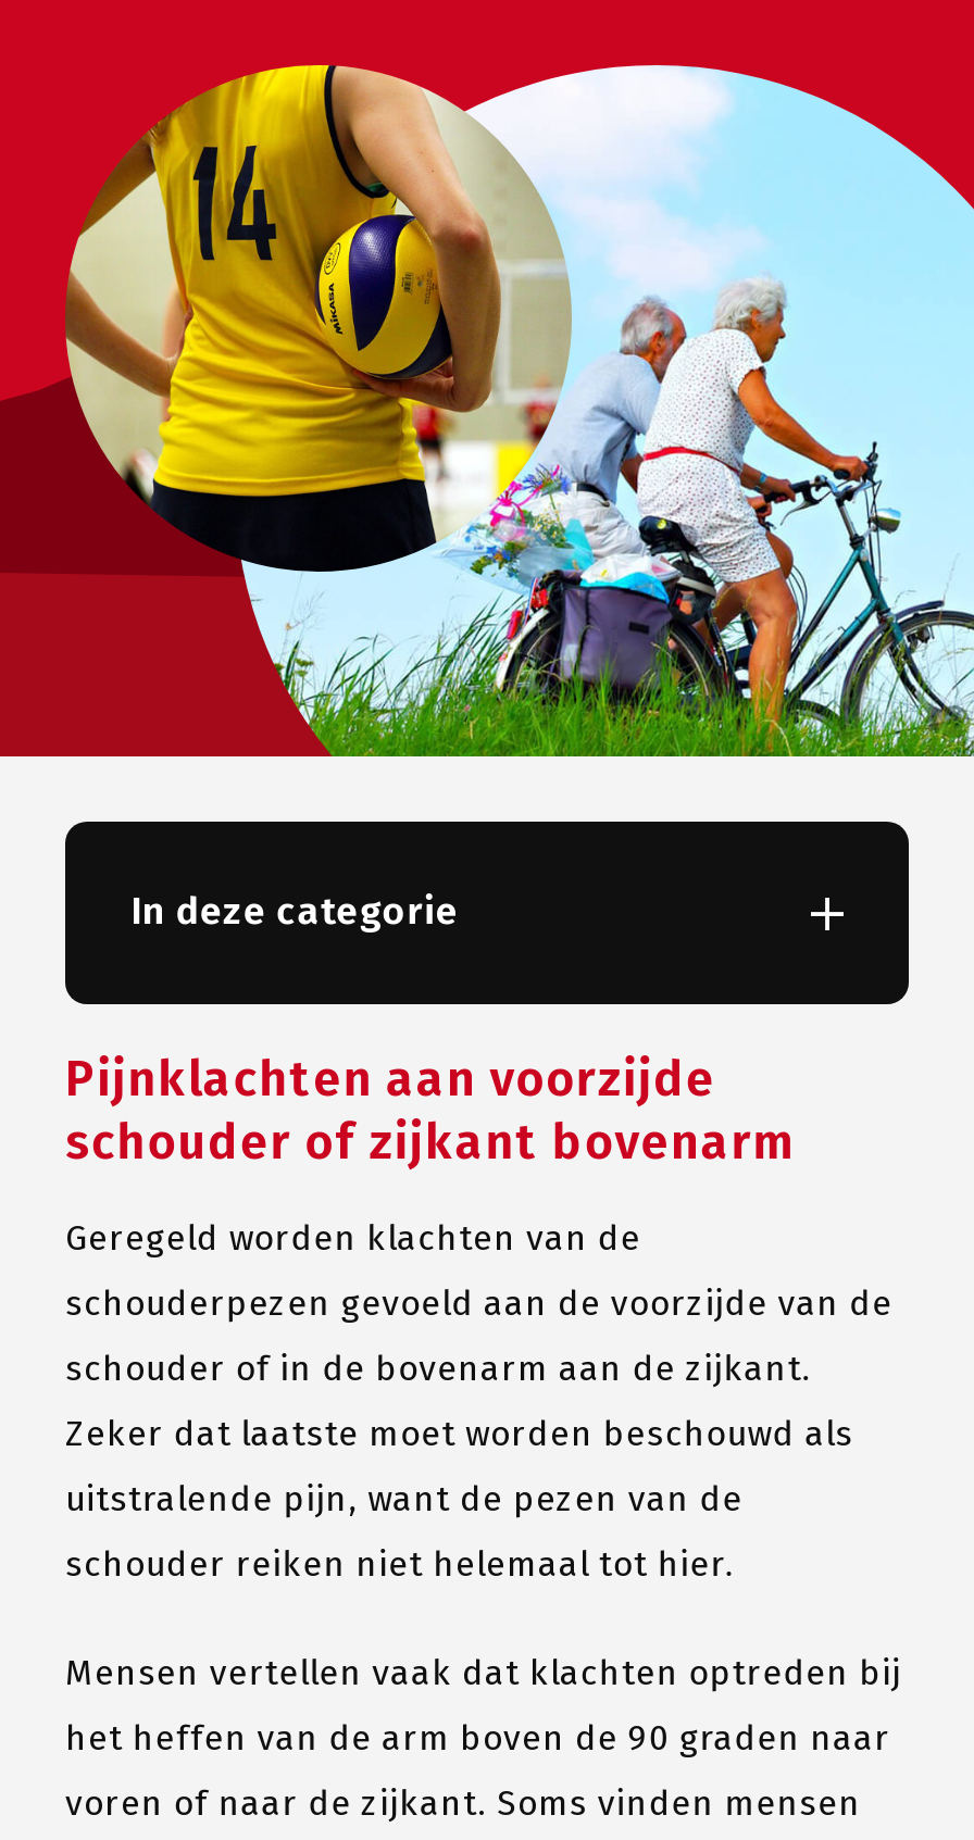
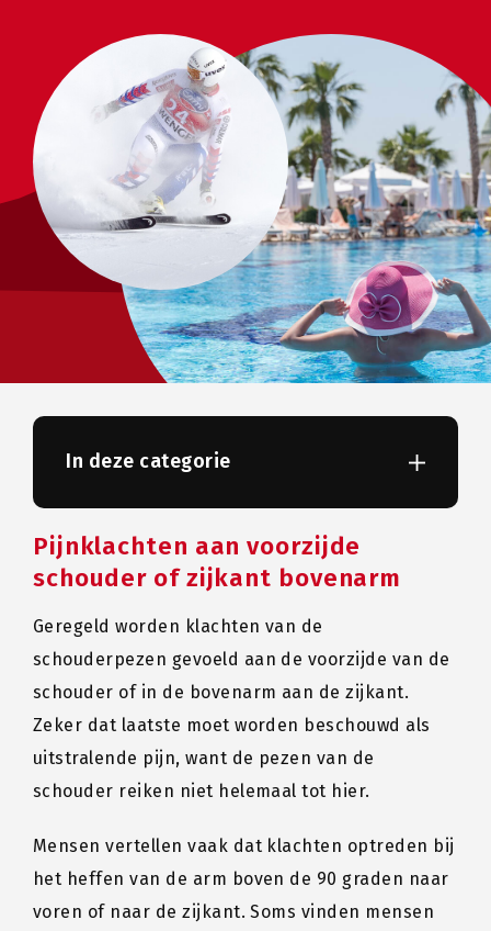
[65,63,967,759] [image] -> [32,33,488,384] [image]

